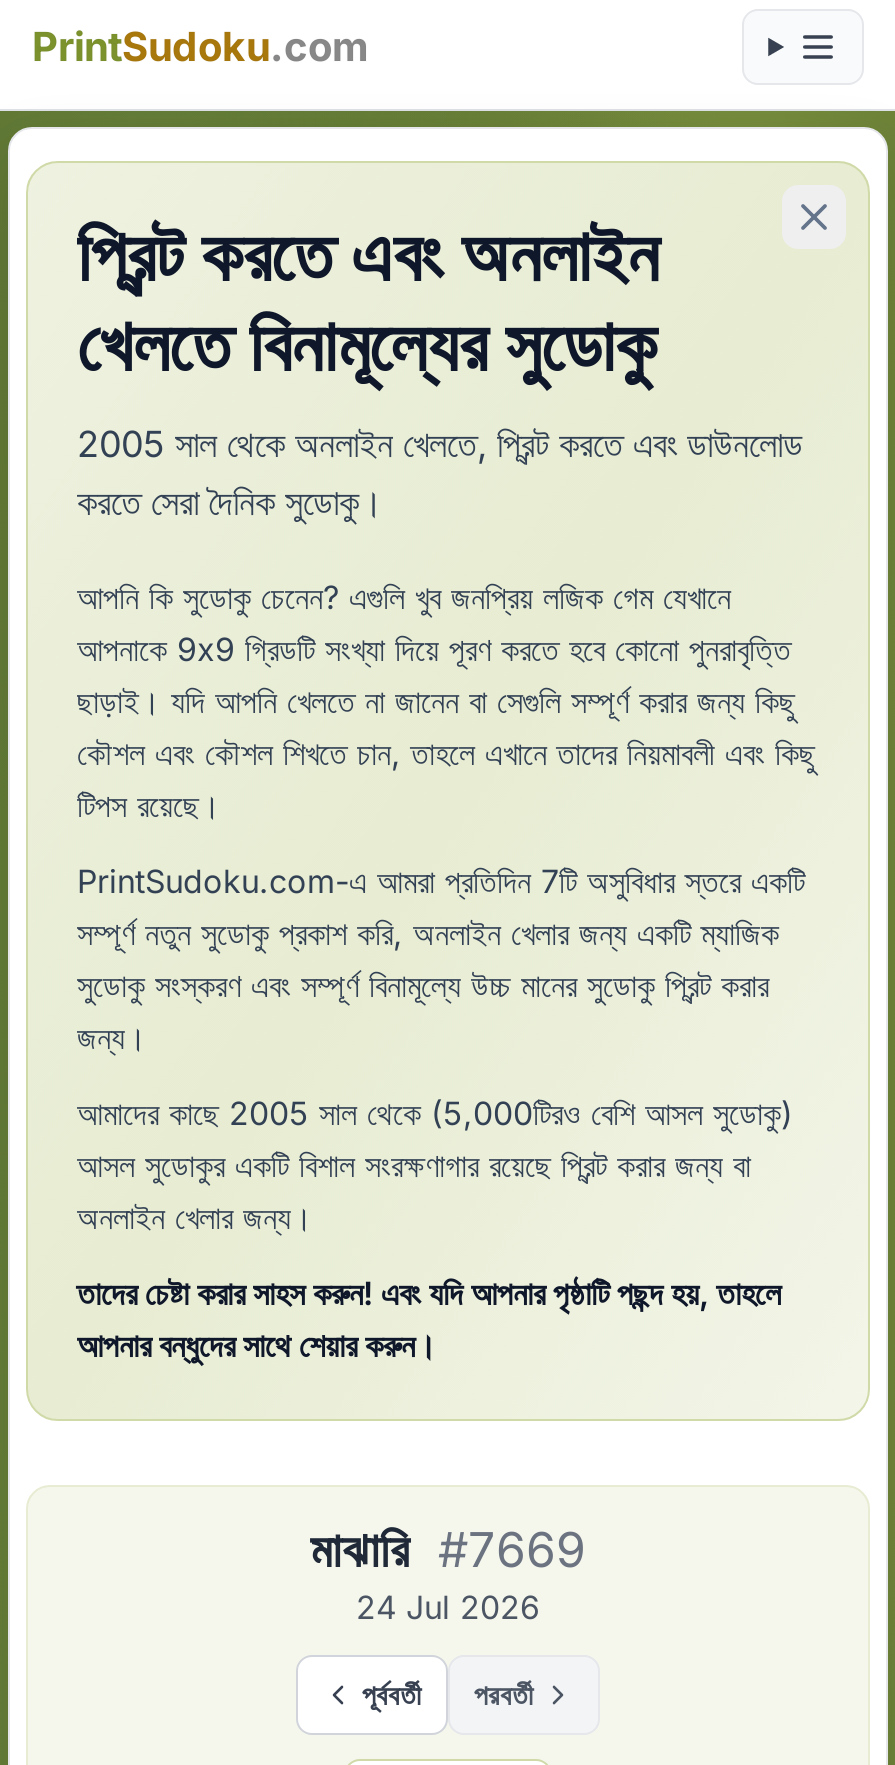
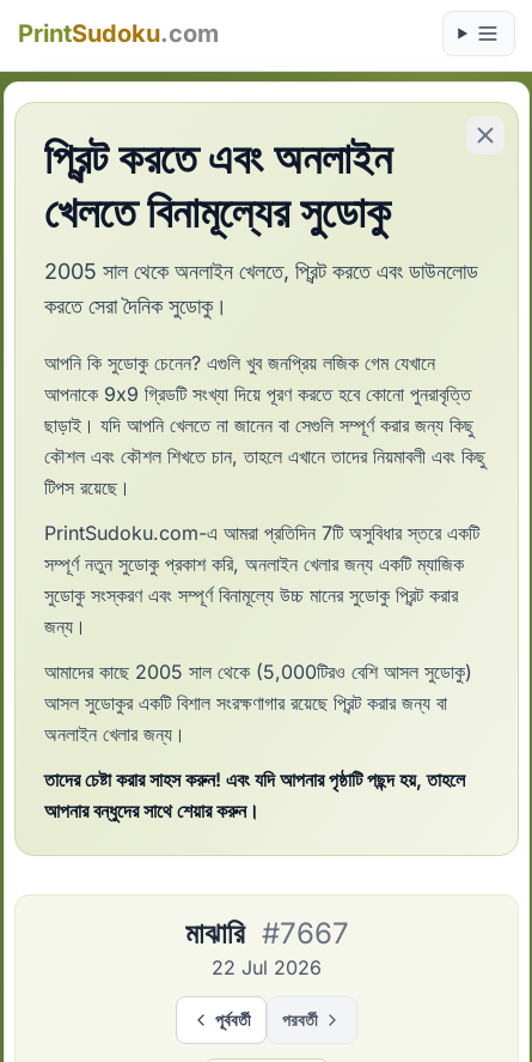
[310,1521,586,1579] মাঝারি #7669 -> [185,916,348,951] মাঝারি #7667
[356,1587,540,1627] 24 Jul 2026 -> [212,955,322,979] 22 Jul 2026

